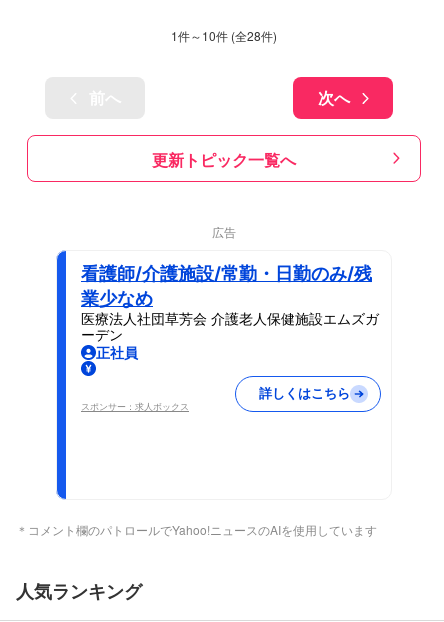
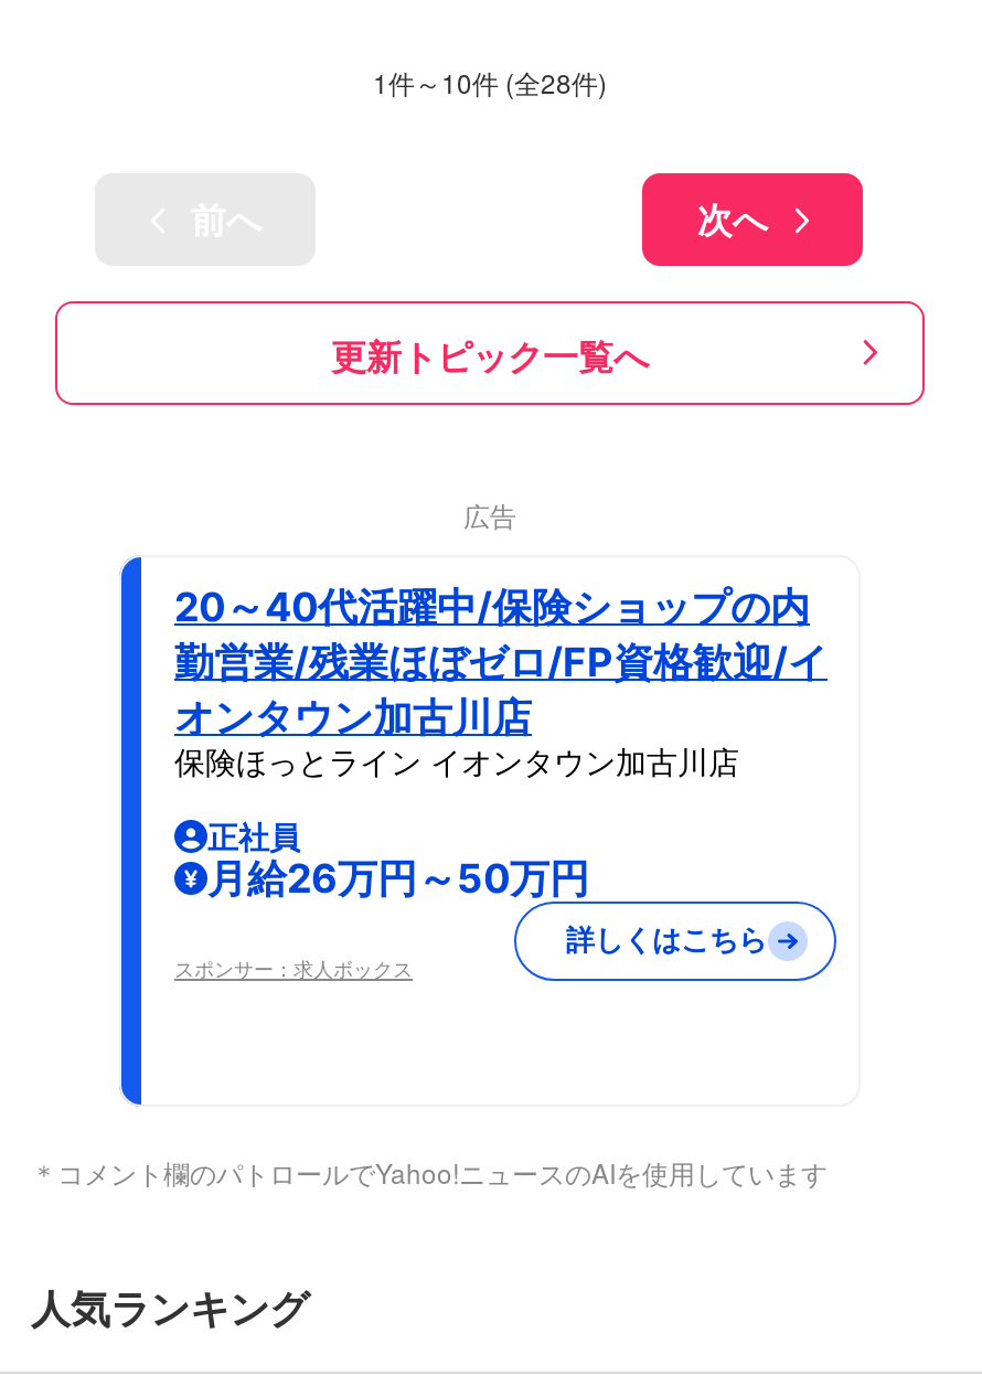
[81,263,379,343] 看護師/介護施設/常勤・日勤のみ/残 | 業少なめ | 医療法人社団草芳会 介護老人保健施設エムズガ | ーデン -> [174,584,828,780] 20～40代活躍中/保険ショップの内 | 勤営業/残業ほぼゼロ/FP資格歓迎/イ | オンタウン加古川店 | 保険ほっとライン イオンタウン加古川店
moved [96,344,138,361] -> [207,817,300,854]: 正社員
none -> [207,854,589,901] 月給26万円～50万円
moved [81,385,349,412] -> [174,922,767,980]: スポンサー：求人ボックス | 詳しくはこちら

